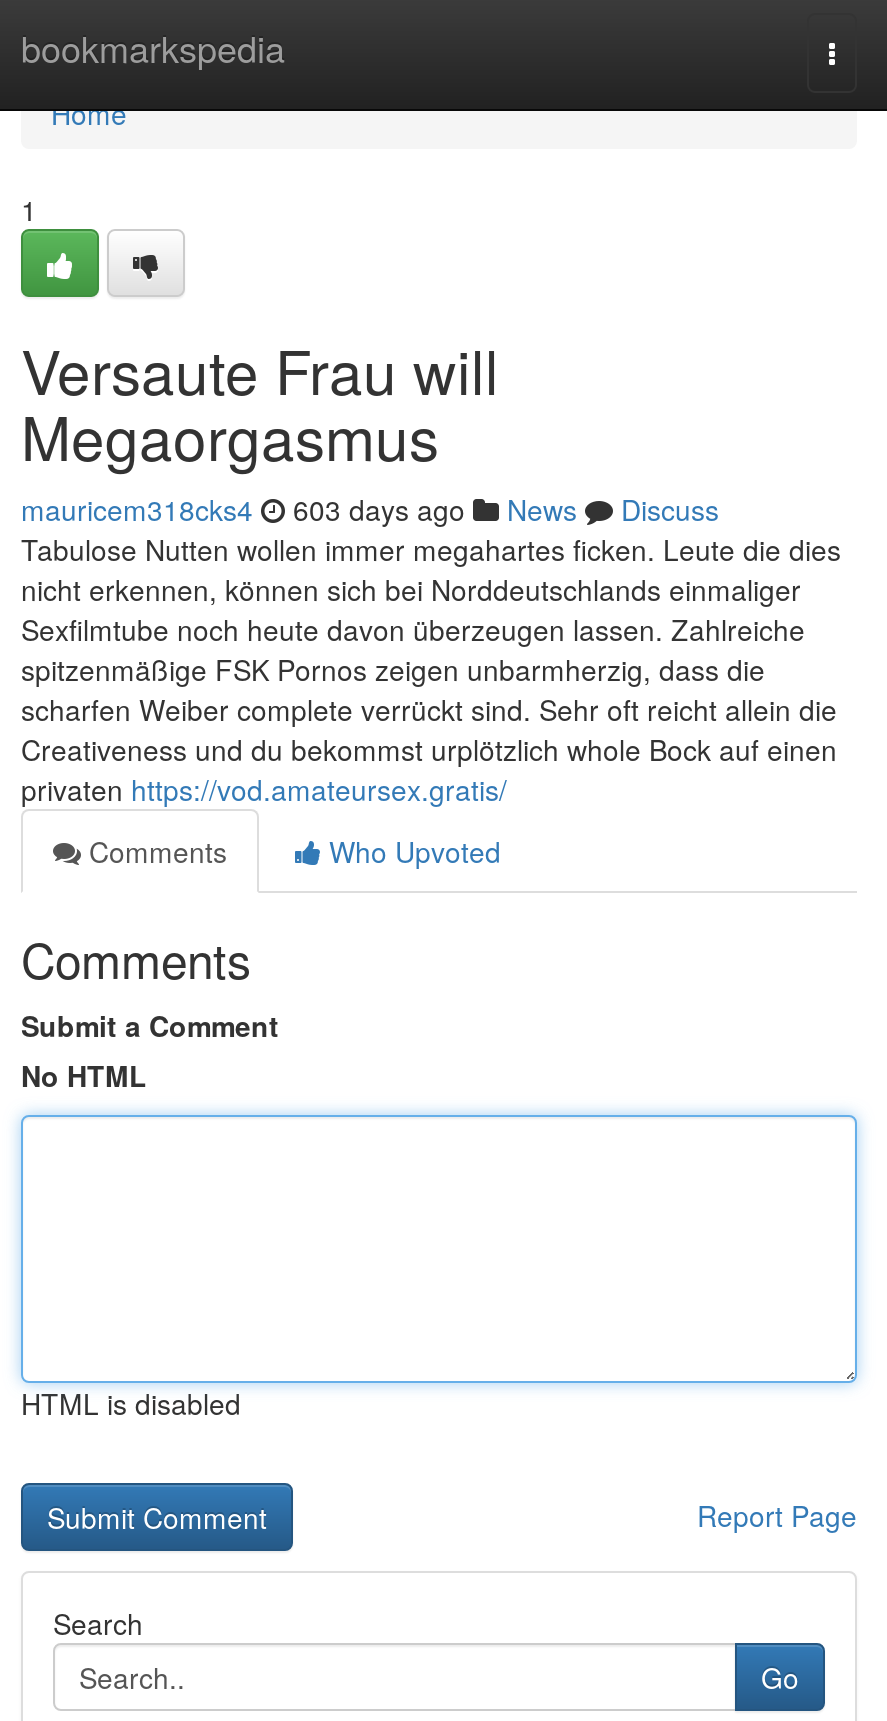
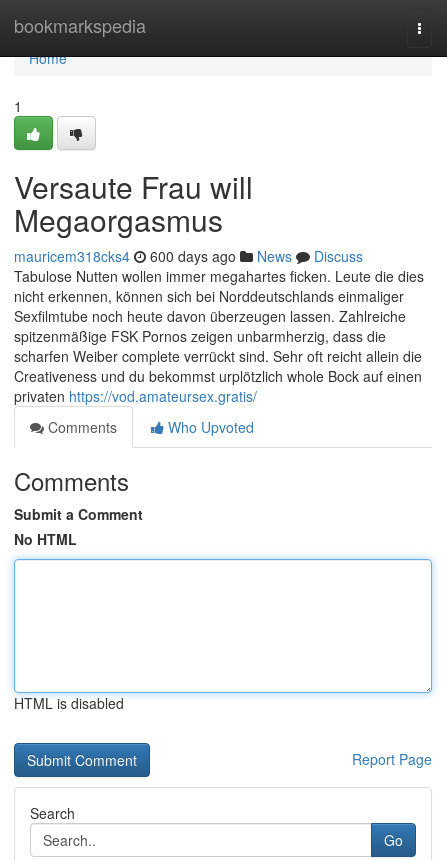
[21,489,719,529] mauricem318cks4 603 days ago News Discuss -> [14,246,363,266] mauricem318cks4 600 days ago News Discuss

